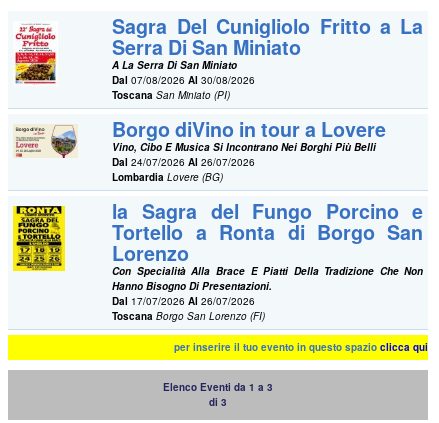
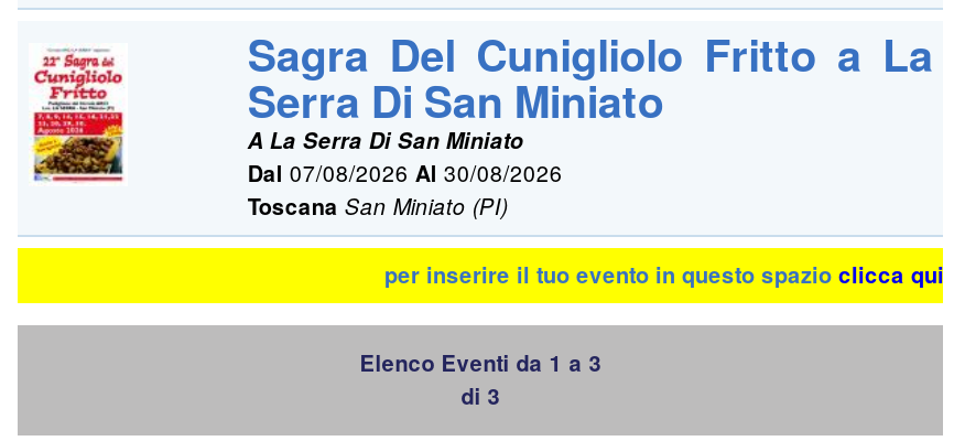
[14,115,423,323] [image] | Borgo diVino in tour a Lovere | Vino, Cibo E Musica Si Incontrano Nei Borghi Più Belli | Dal 24/07/2026 Al 26/07/2026 | Lombardia Lovere (BG) | la Sagra del Fungo Porcino e | Tortello a Ronta di Borgo San | Lorenzo | Con Specialità Alla Brace E Piatti Della Tradizione Che Non | Hanno Bisogno Di Presentazioni. | Dal 17/07/2026 Al 26/07/2026 | Toscana Borgo San Lorenzo (FI) -> none
[12,205,66,272] [image] -> none

